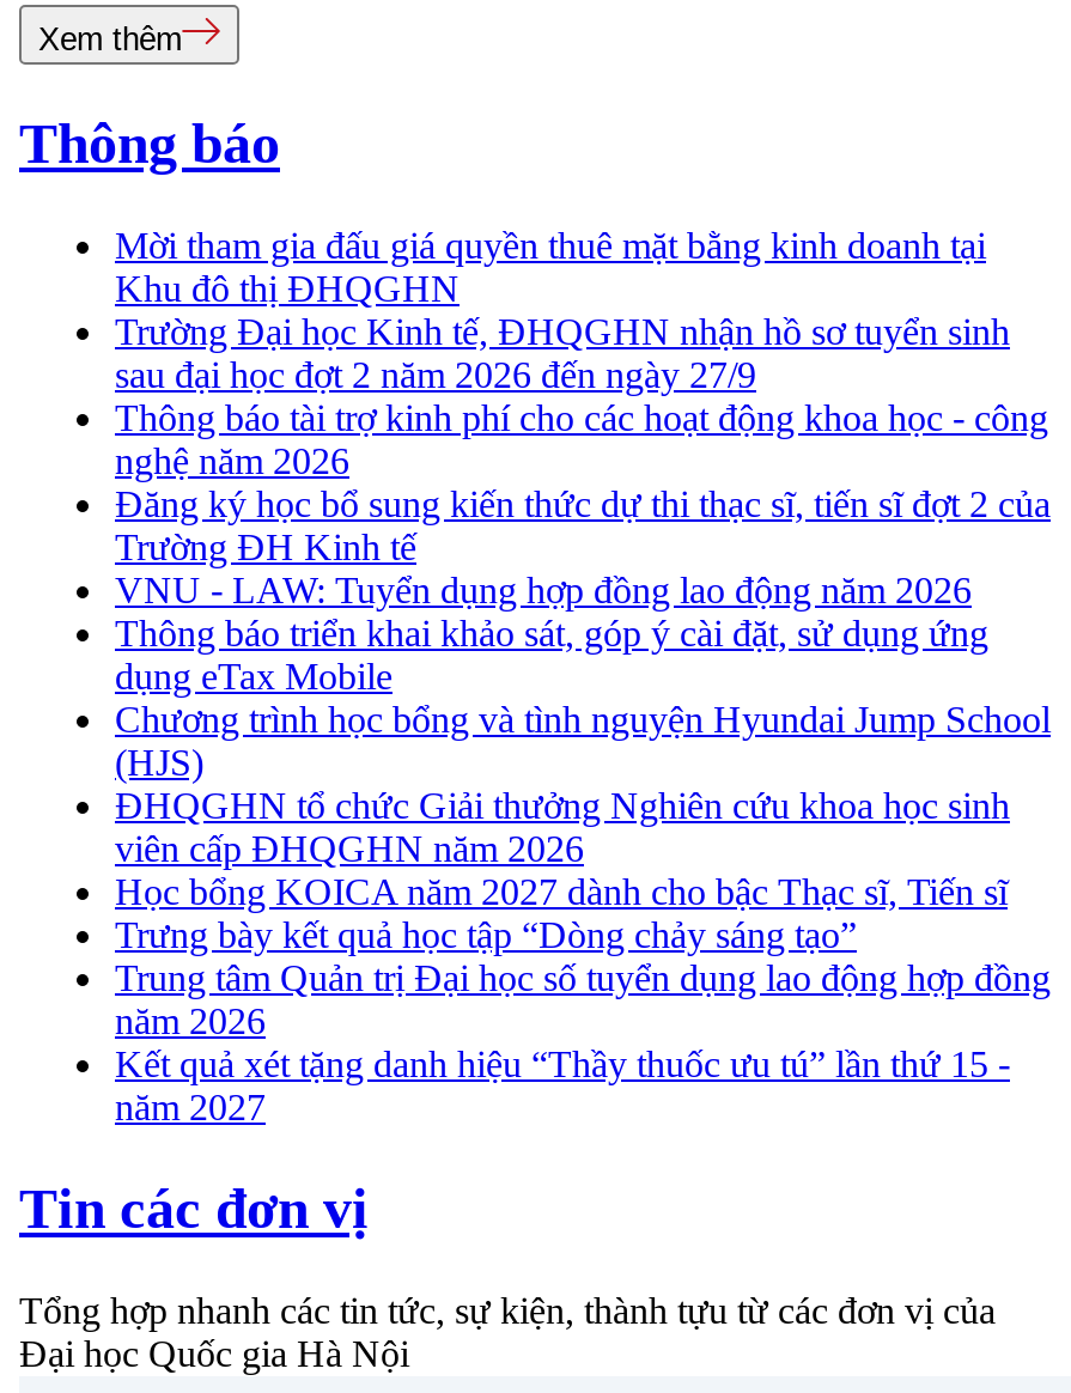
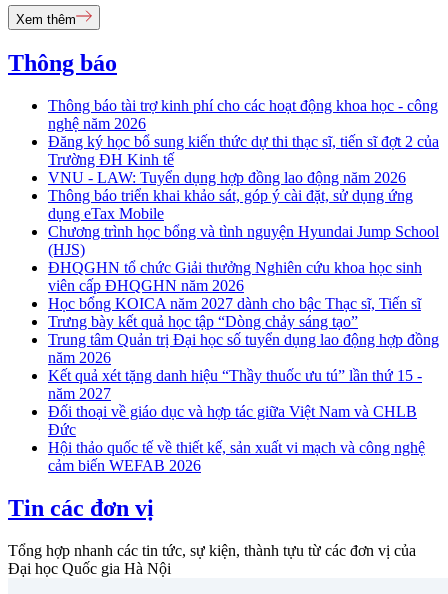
[115,225,1010,395] Mời tham gia đấu giá quyền thuê mặt bằng kinh doanh tại | Khu đô thị ĐHQGHN | Trường Đại học Kinh tế, ĐHQGHN nhận hồ sơ tuyển sinh | sau đại học đợt 2 năm 2026 đến ngày 27/9 -> none
moved [115,398,1051,1128] -> [48,97,439,402]: Thông báo tài trợ kinh phí cho các hoạt động khoa học - công | nghệ năm 2026 | Đăng ký học bổ sung kiến thức dự thi thạc sĩ, tiến sĩ đợt 2 của | ... | Kết quả xét tặng danh hiệu “Thầy thuốc ưu tú” lần thứ 15 - | năm 2027
none -> [48,403,425,474] Đối thoại về giáo dục và hợp tác giữa Việt Nam và CHLB | Đức | Hội thảo quốc tế về thiết kế, sản xuất vi mạch và công nghệ | cảm biến WEFAB 2026

